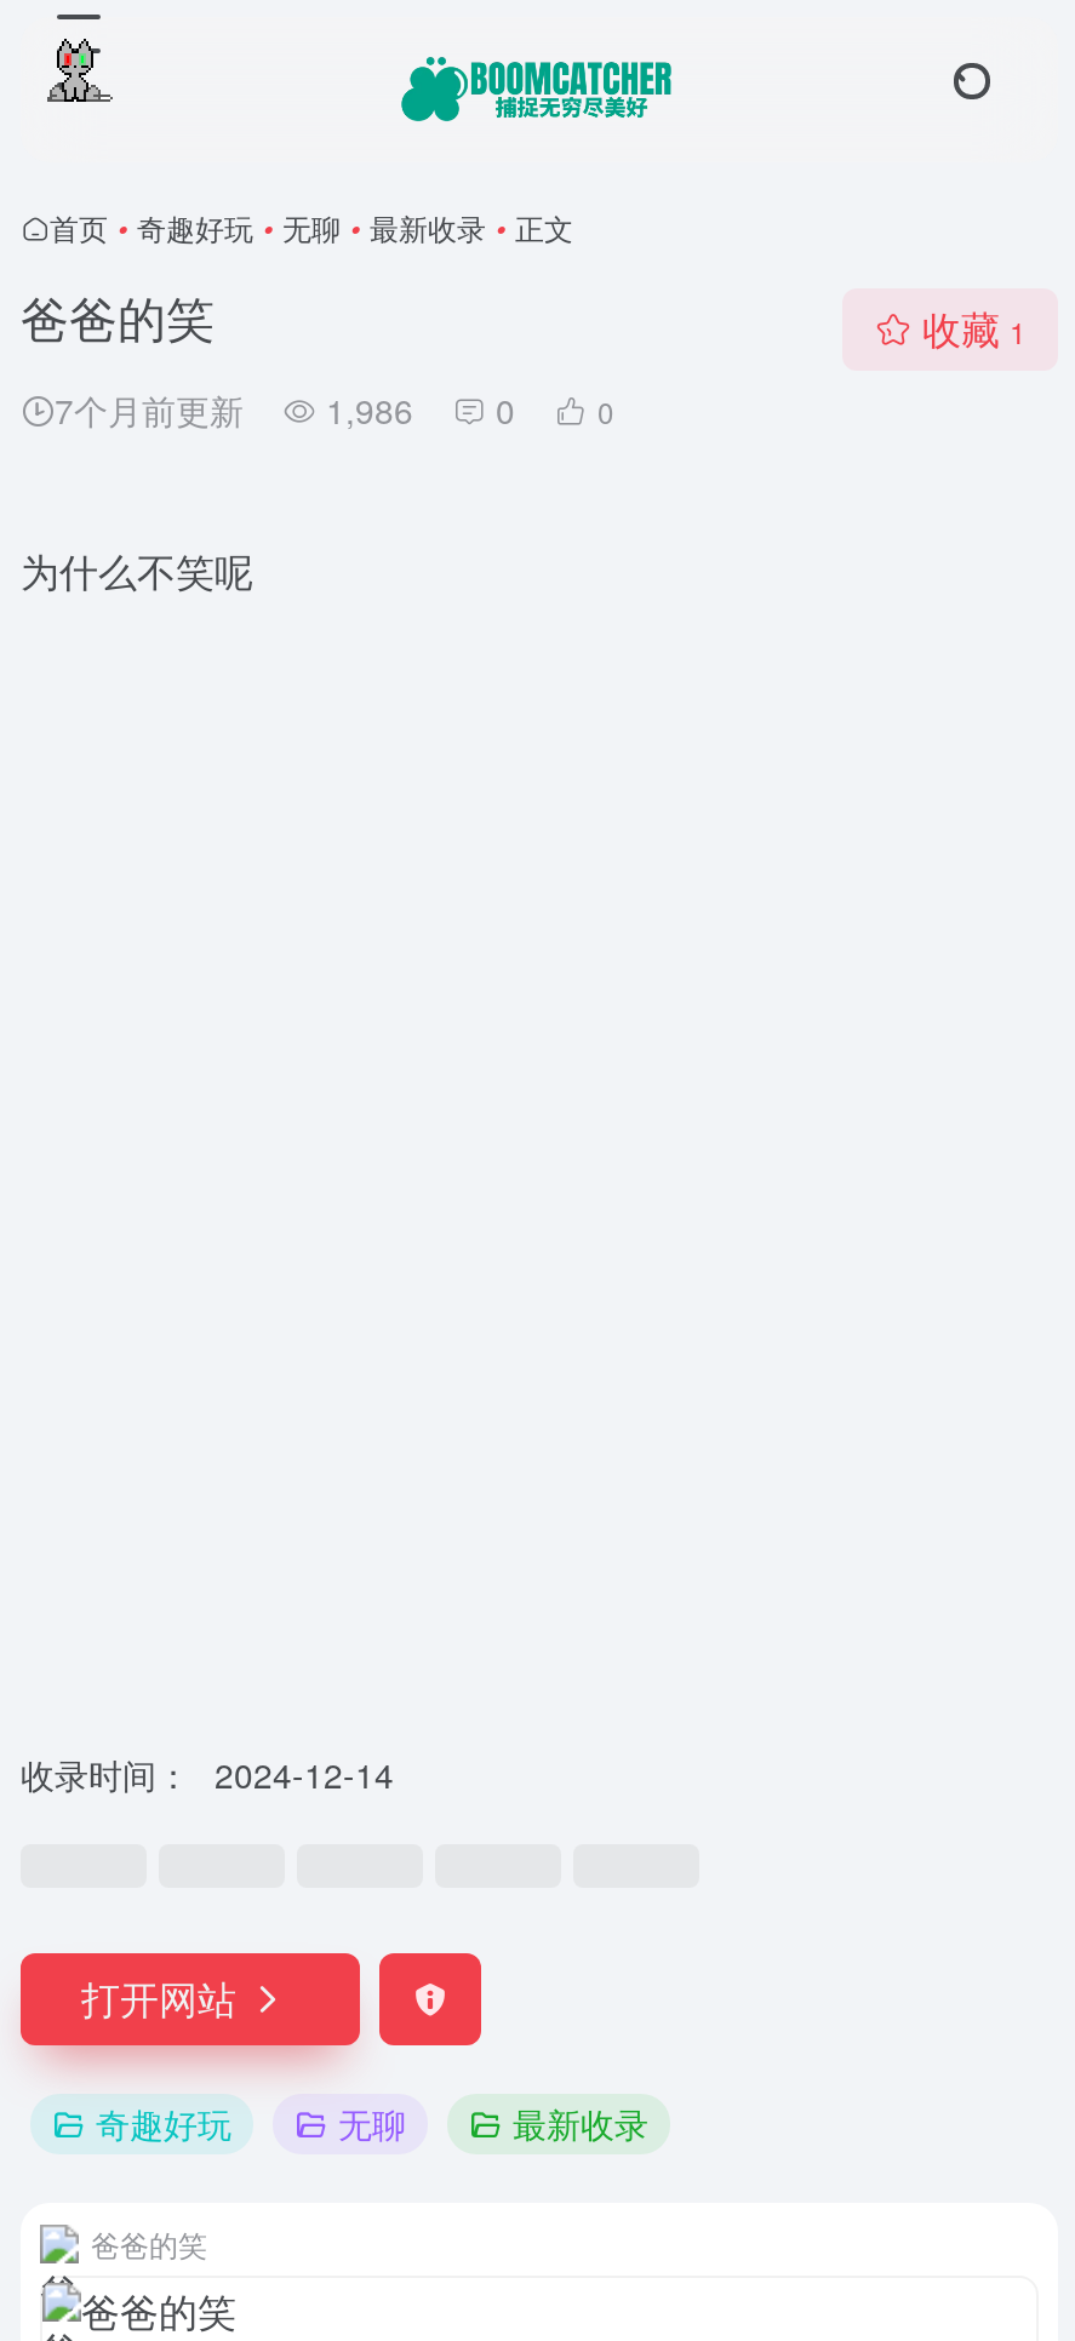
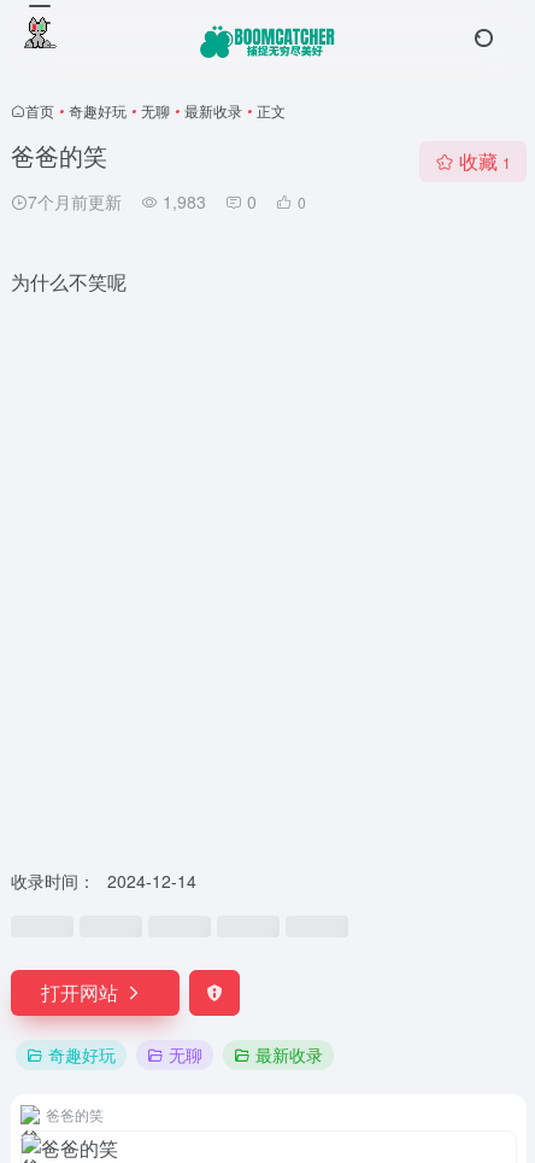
[55,385,614,434] 7个月前更新 1,986 0 0 -> [28,189,306,214] 7个月前更新 1,983 0 0

